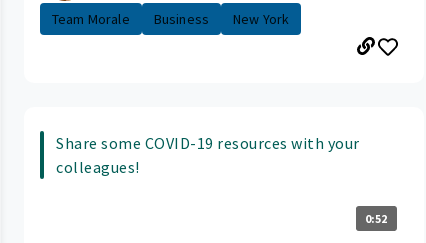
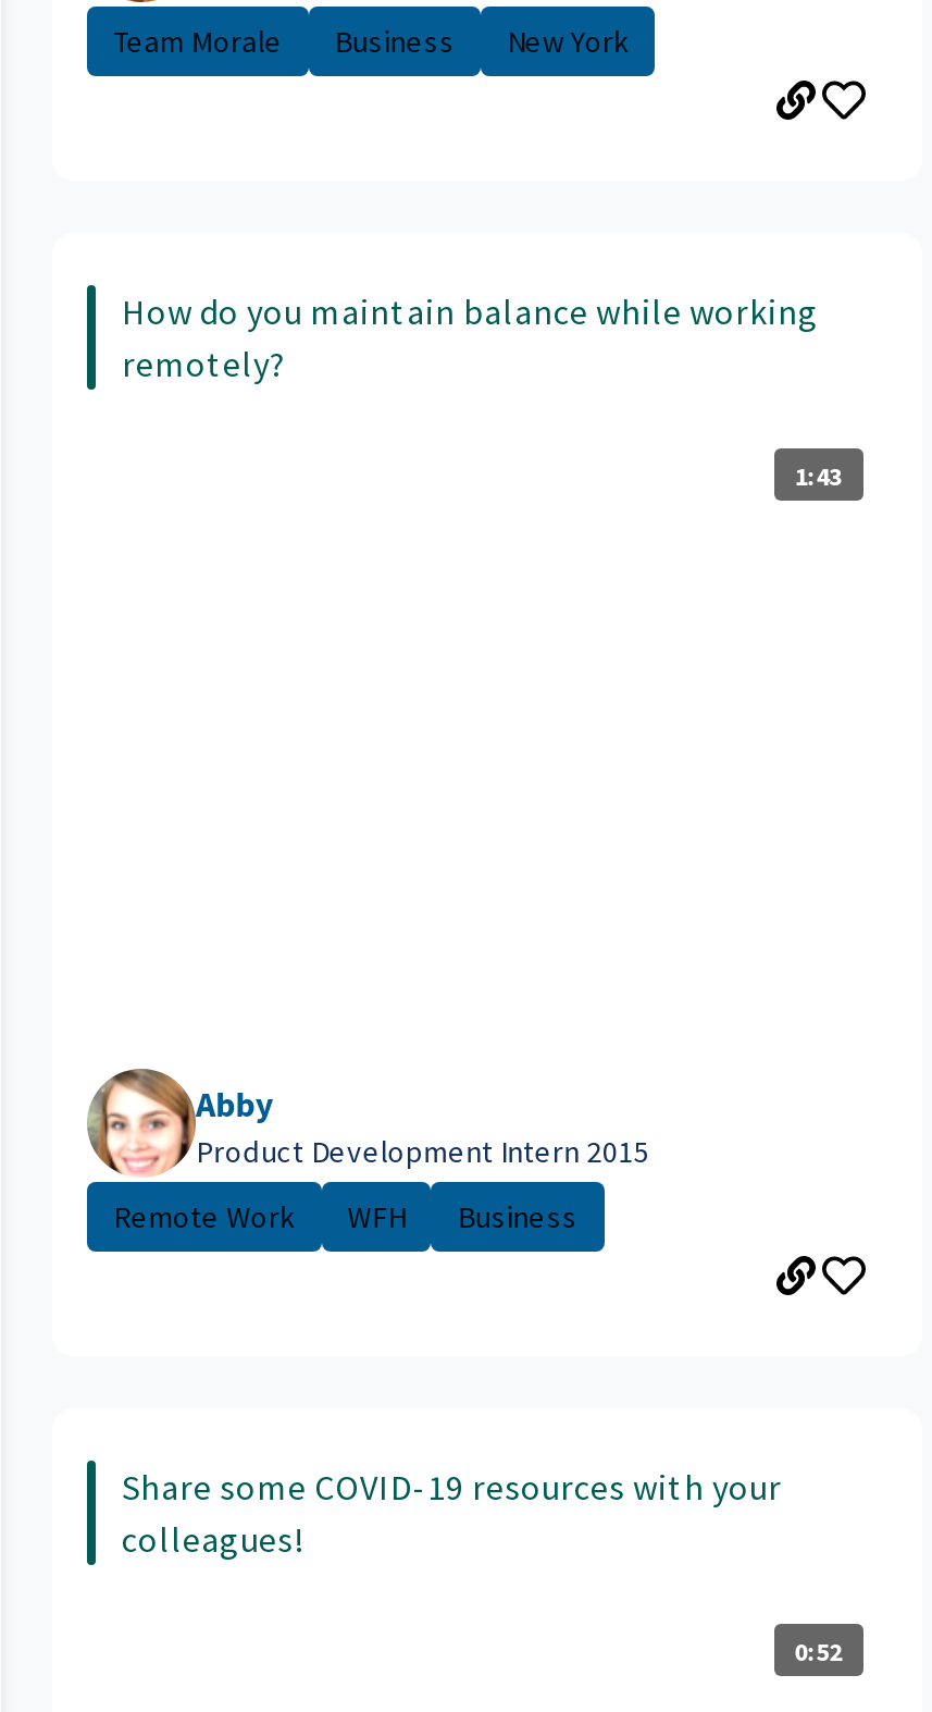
none -> [85,1067,650,1236] [image] | Abby | Product Development Intern 2015 | Remote Work | WFH | Business
none -> [122,289,842,491] How do you maintain balance while working | remotely? | 1:43

